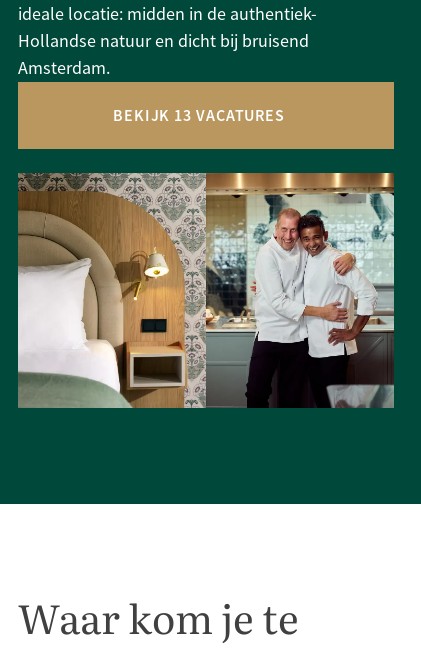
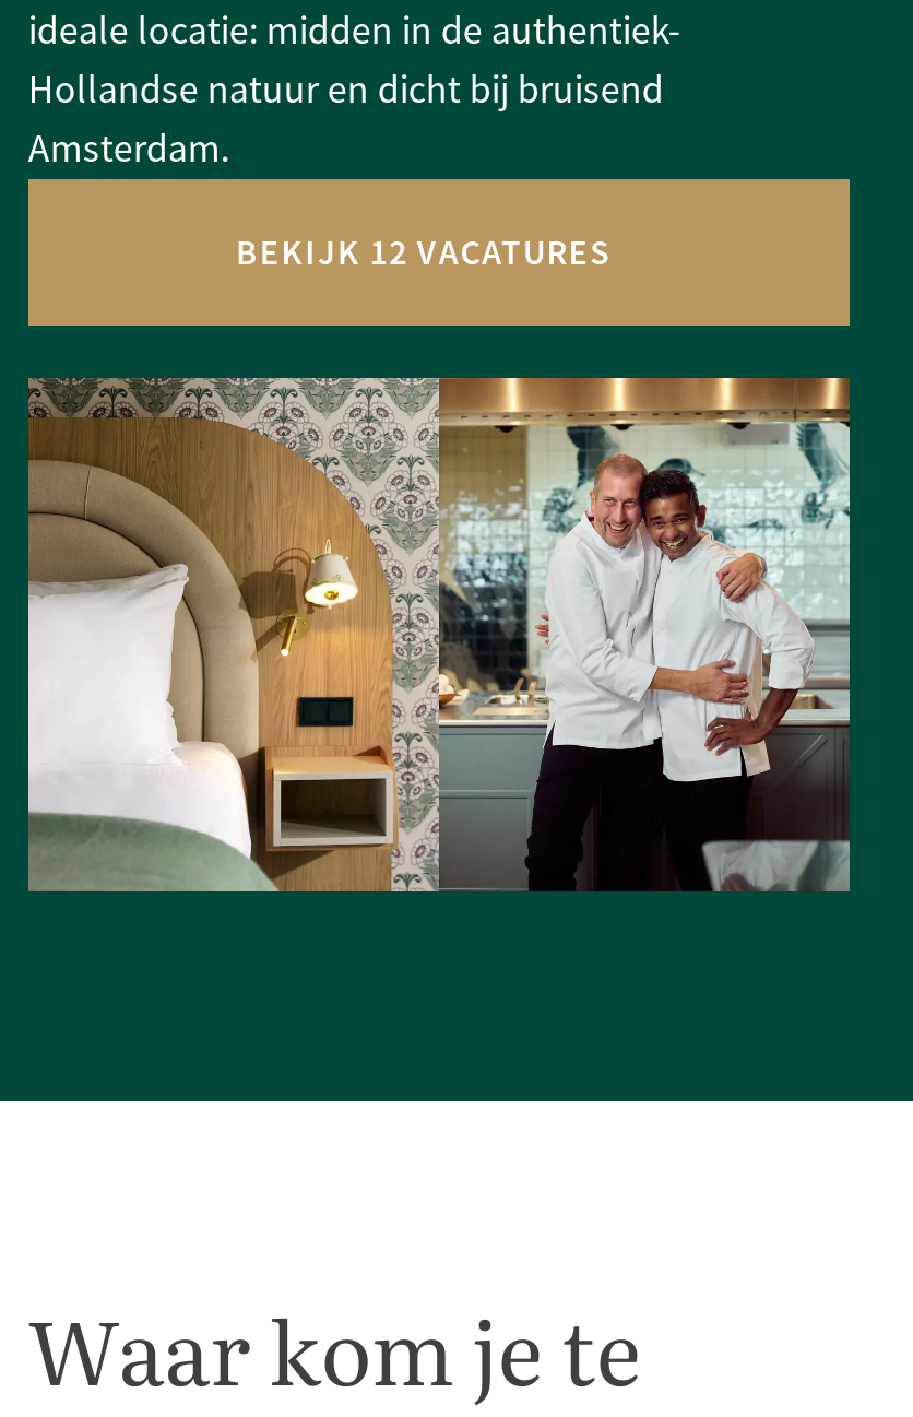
[113,104,285,125] BEKIJK 13 VACATURES -> [236,228,612,274] BEKIJK 12 VACATURES

